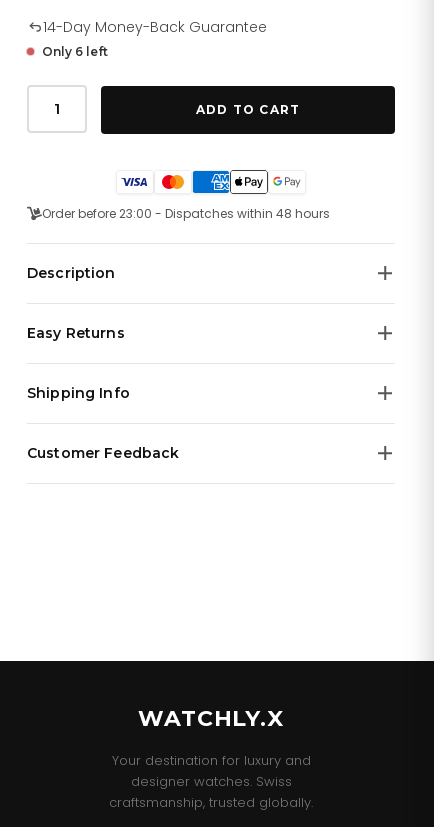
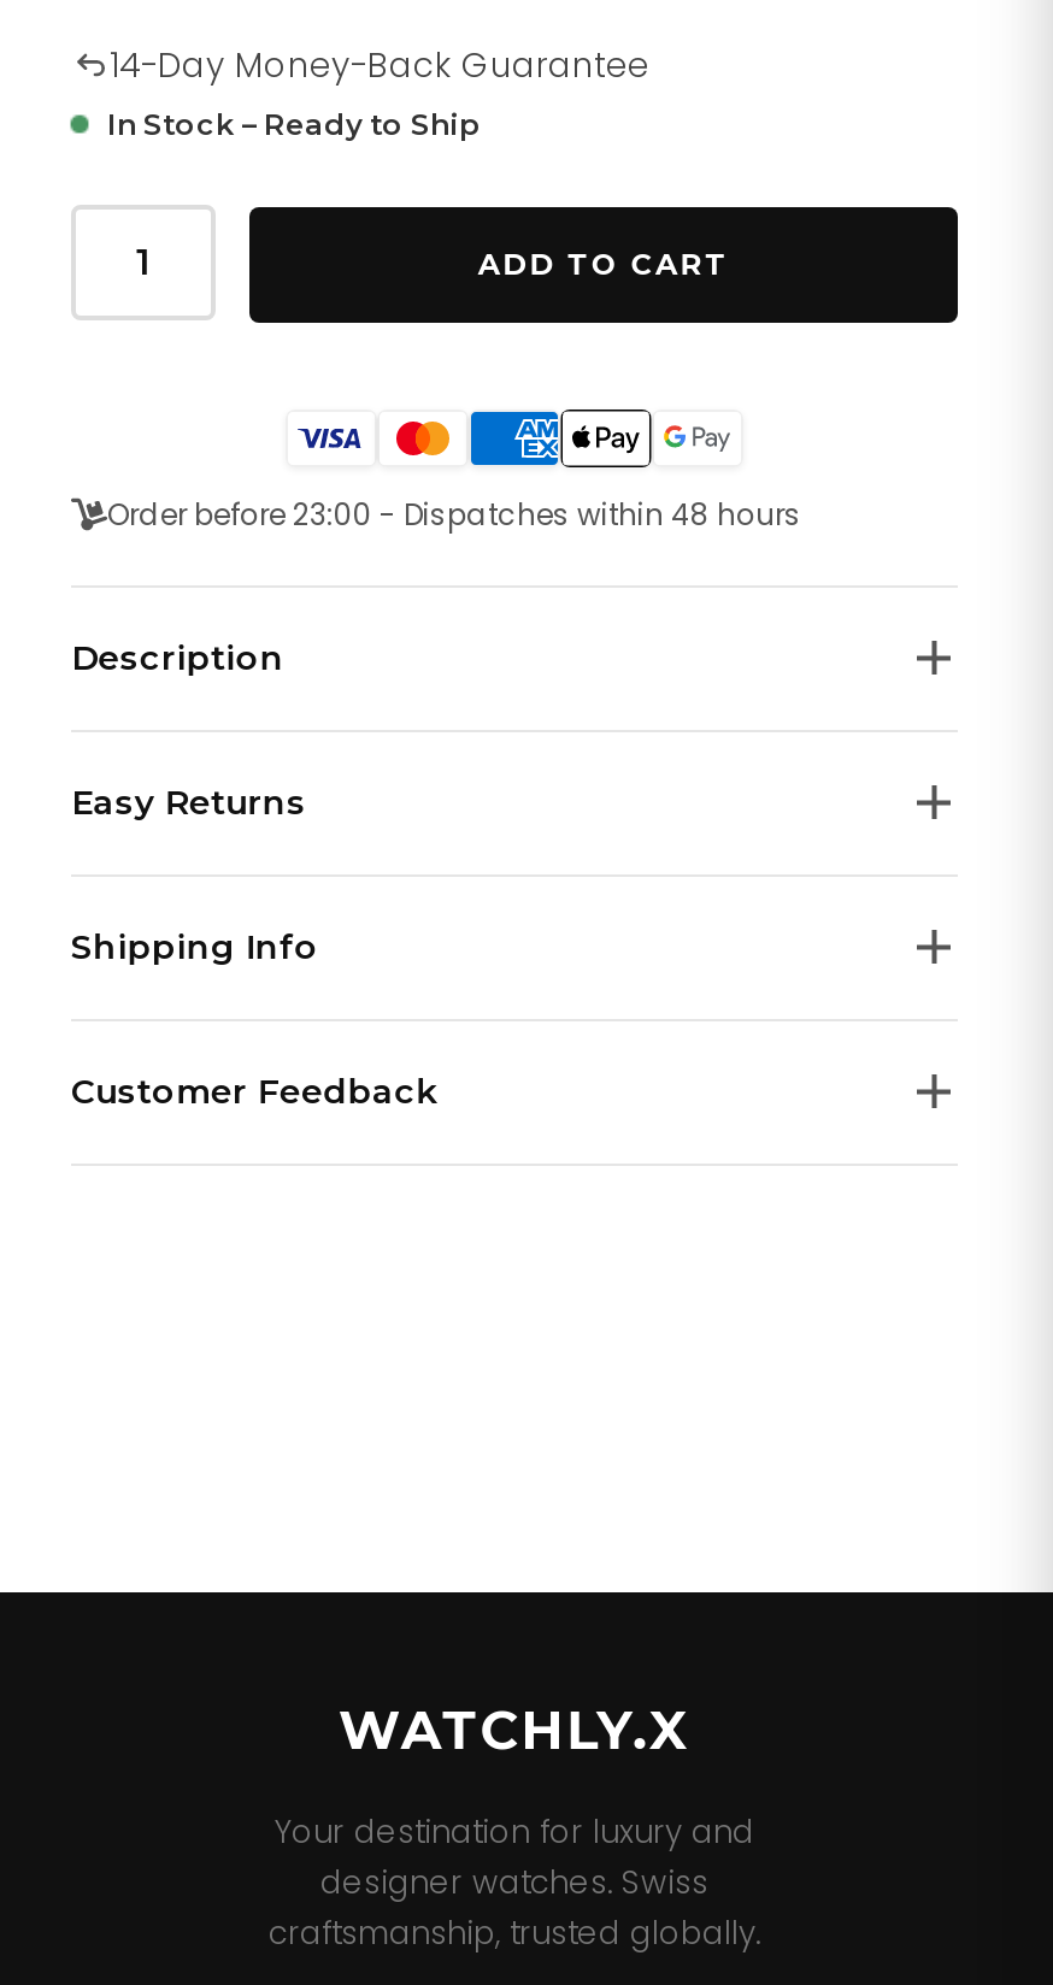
[42,44,108,59] Only 6 left -> [107,105,481,141] In Stock – Ready to Ship

